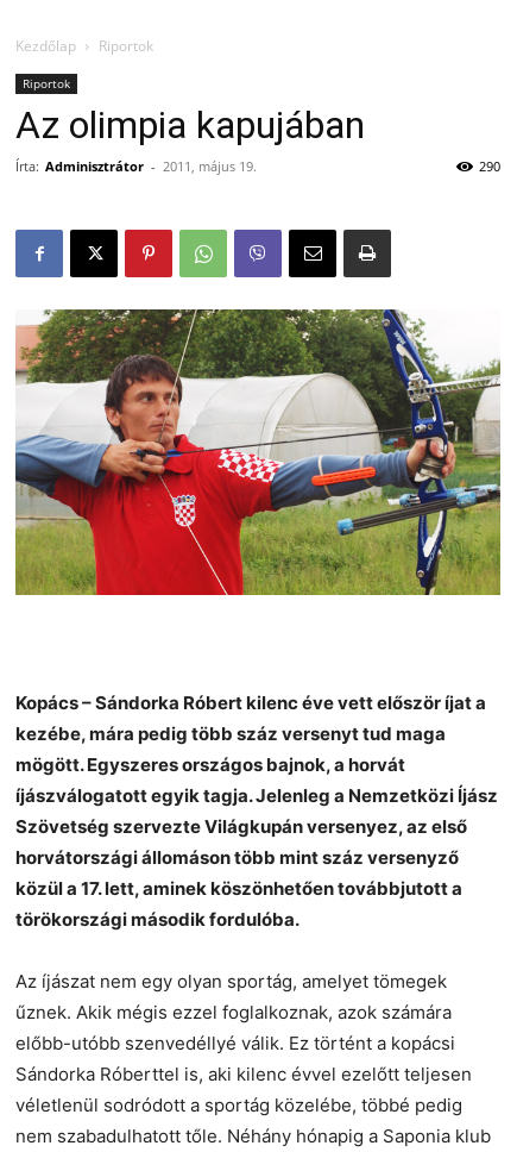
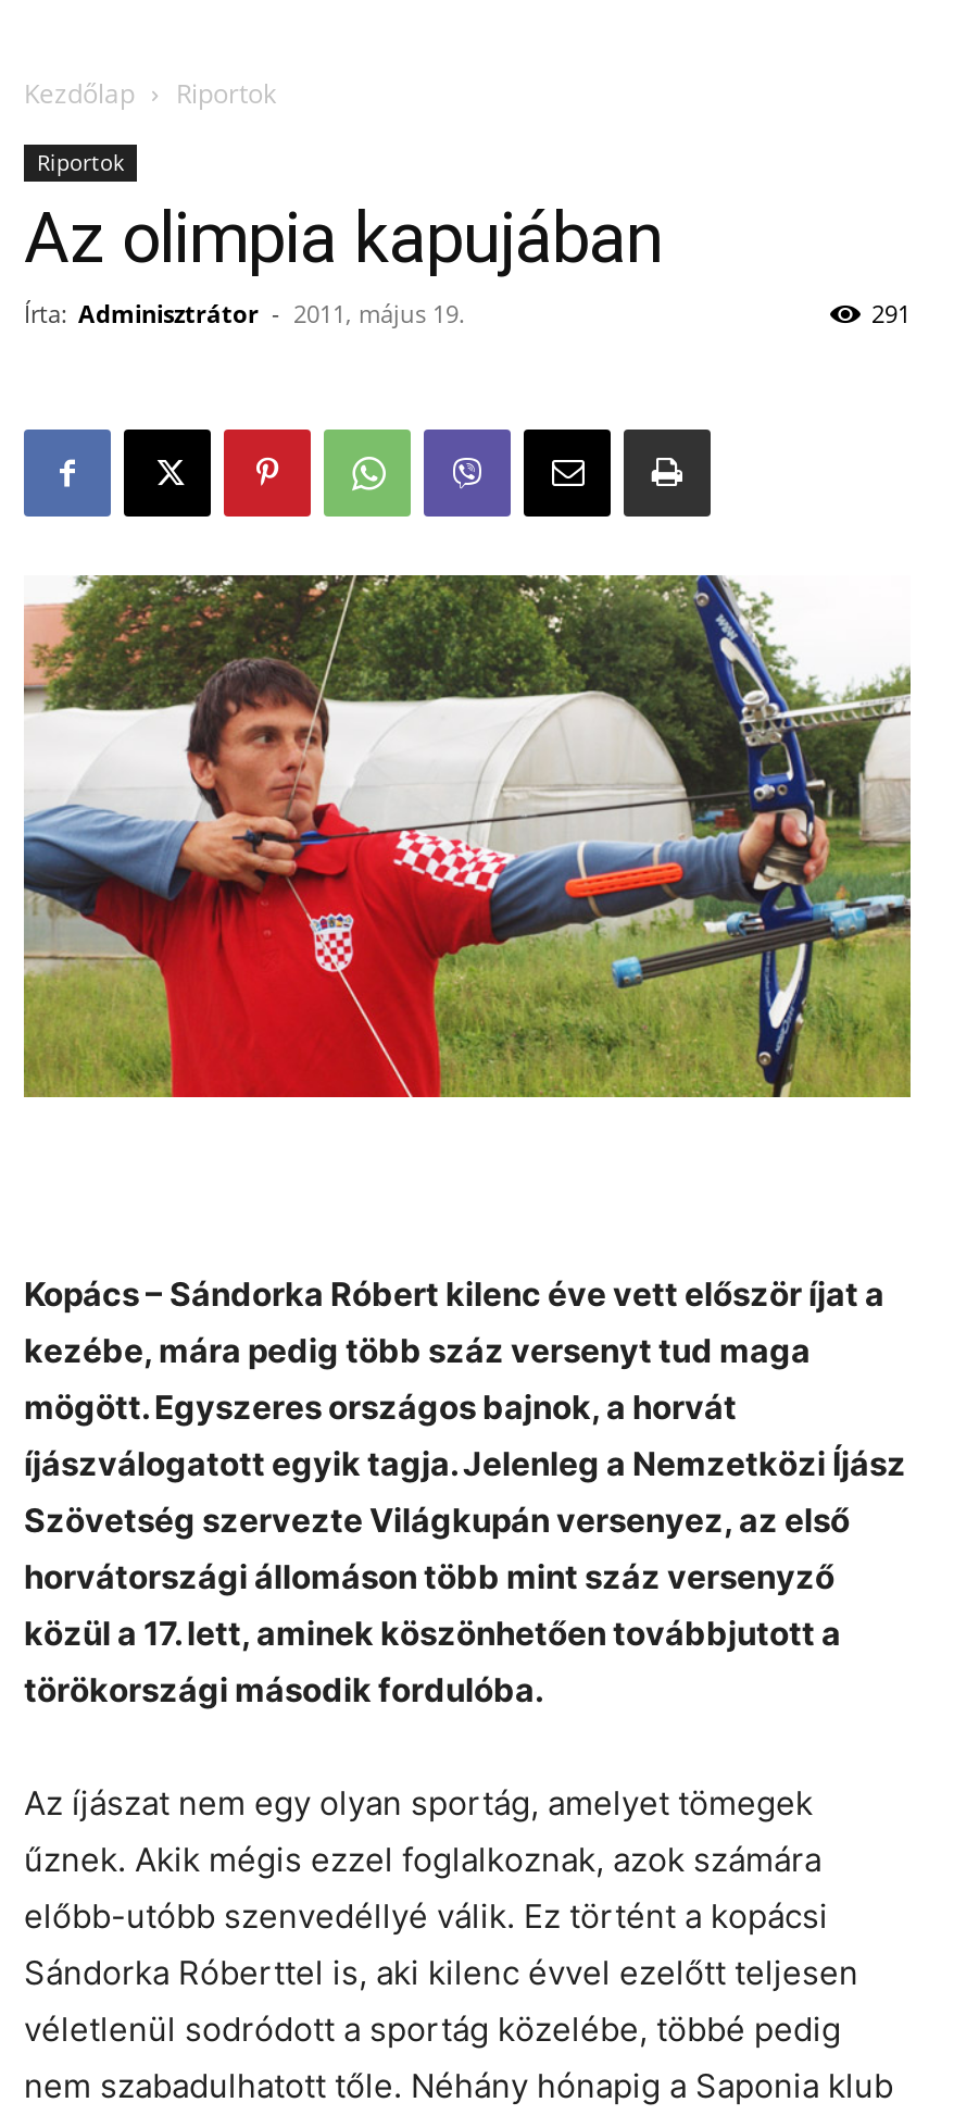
[479,157,500,175] 290 -> [871,297,911,329] 291

